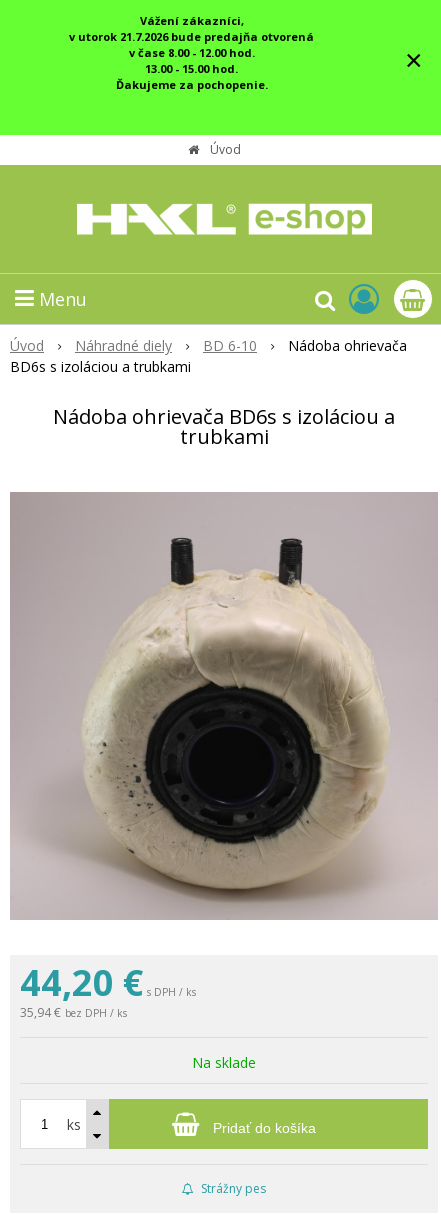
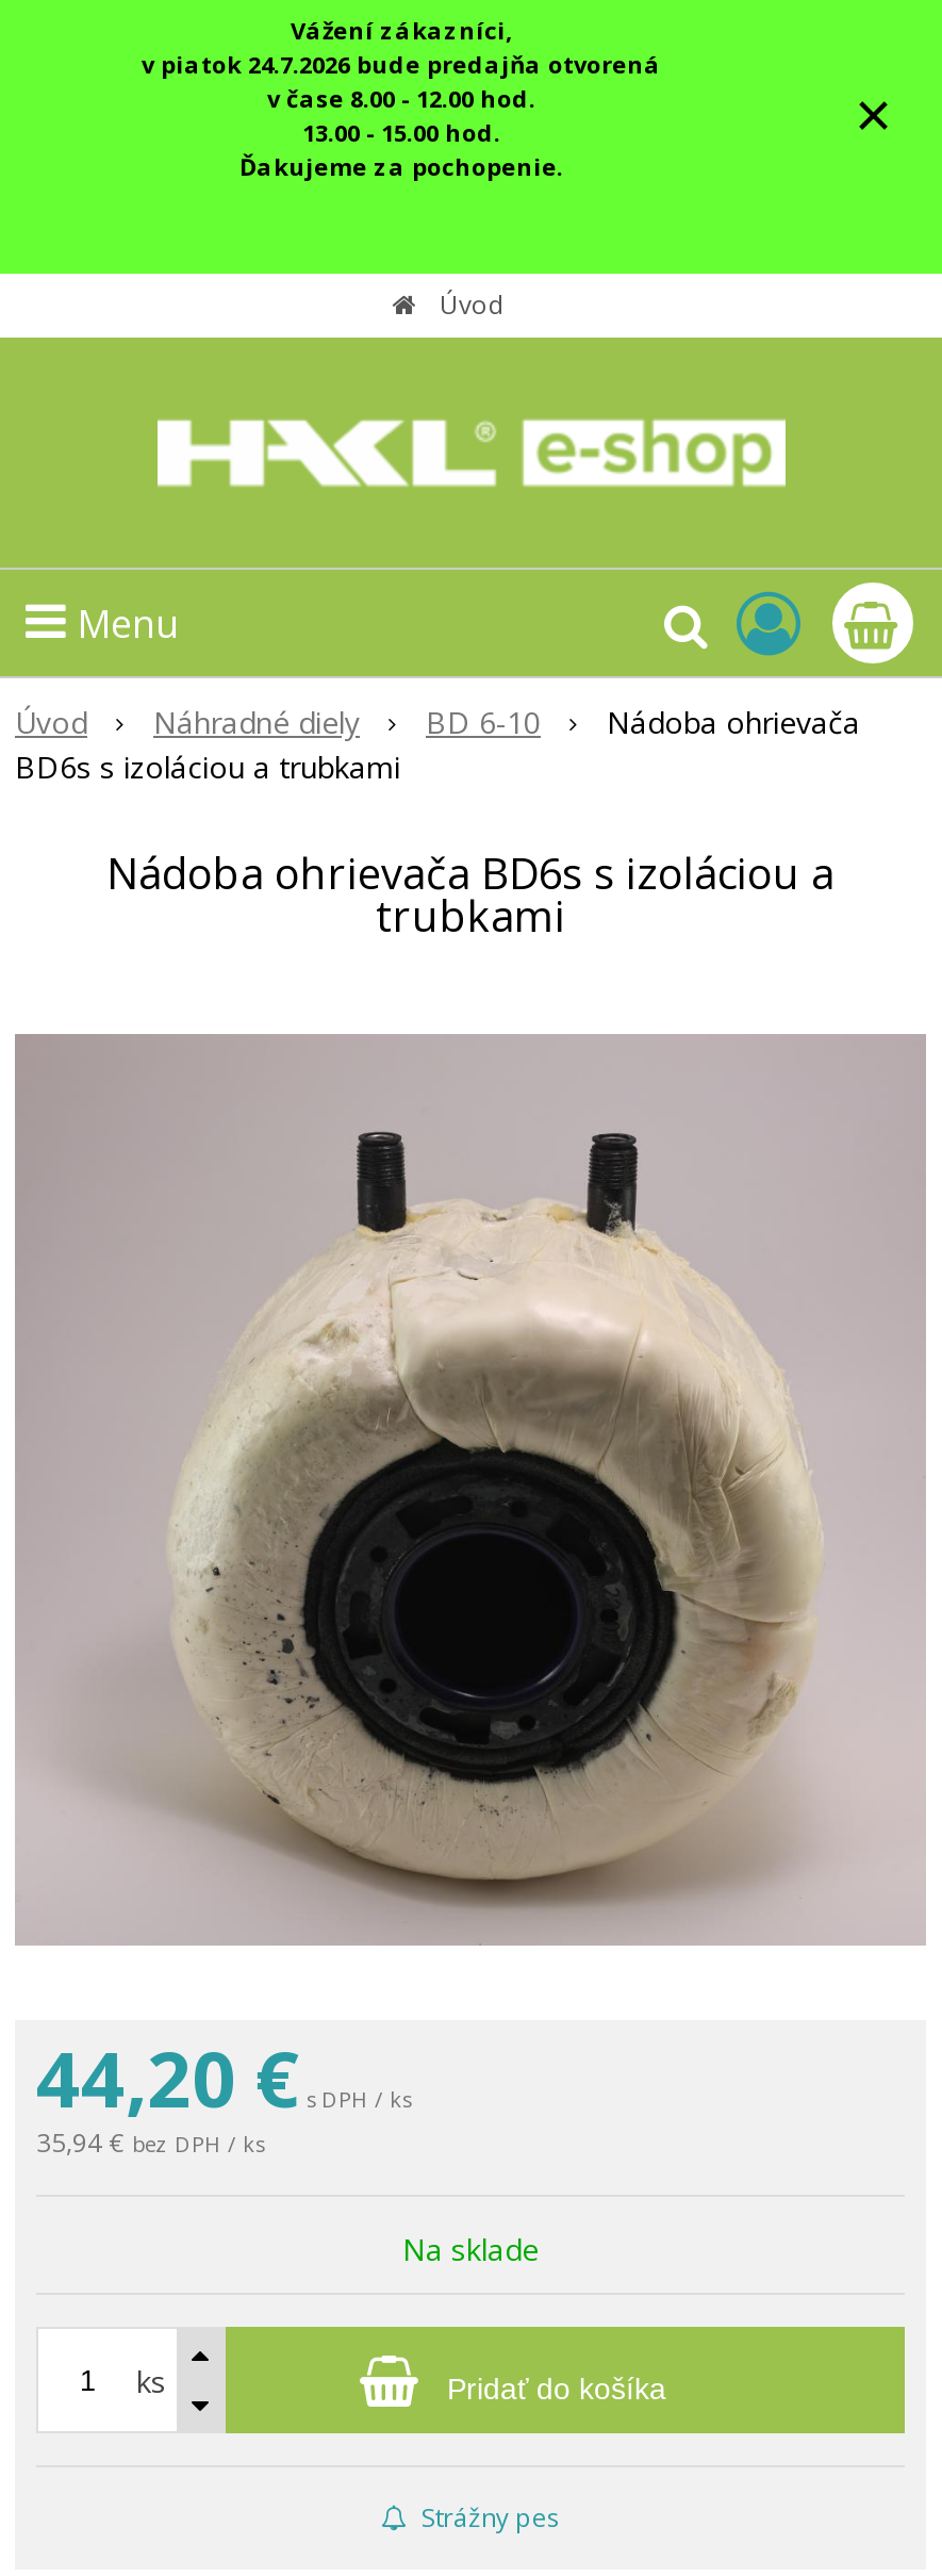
[69,29,314,44] v utorok 21.7.2026 bude predajňa otvorená -> [142,48,661,80] v piatok 24.7.2026 bude predajňa otvorená

